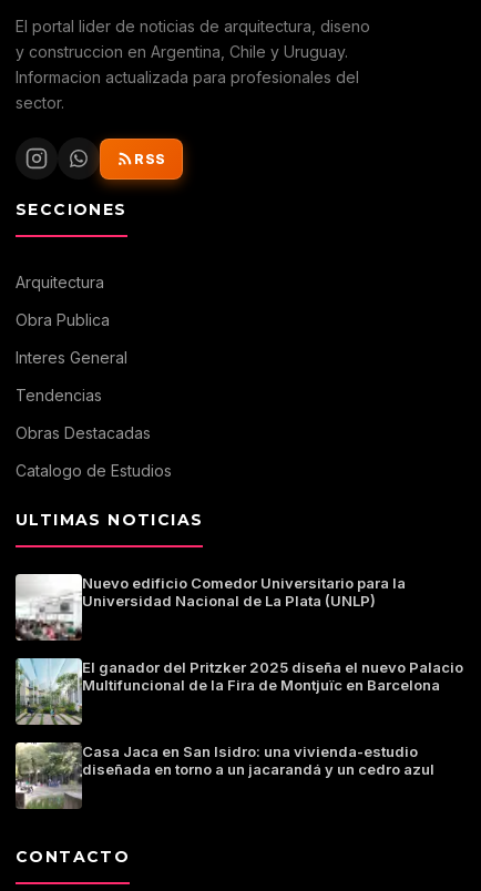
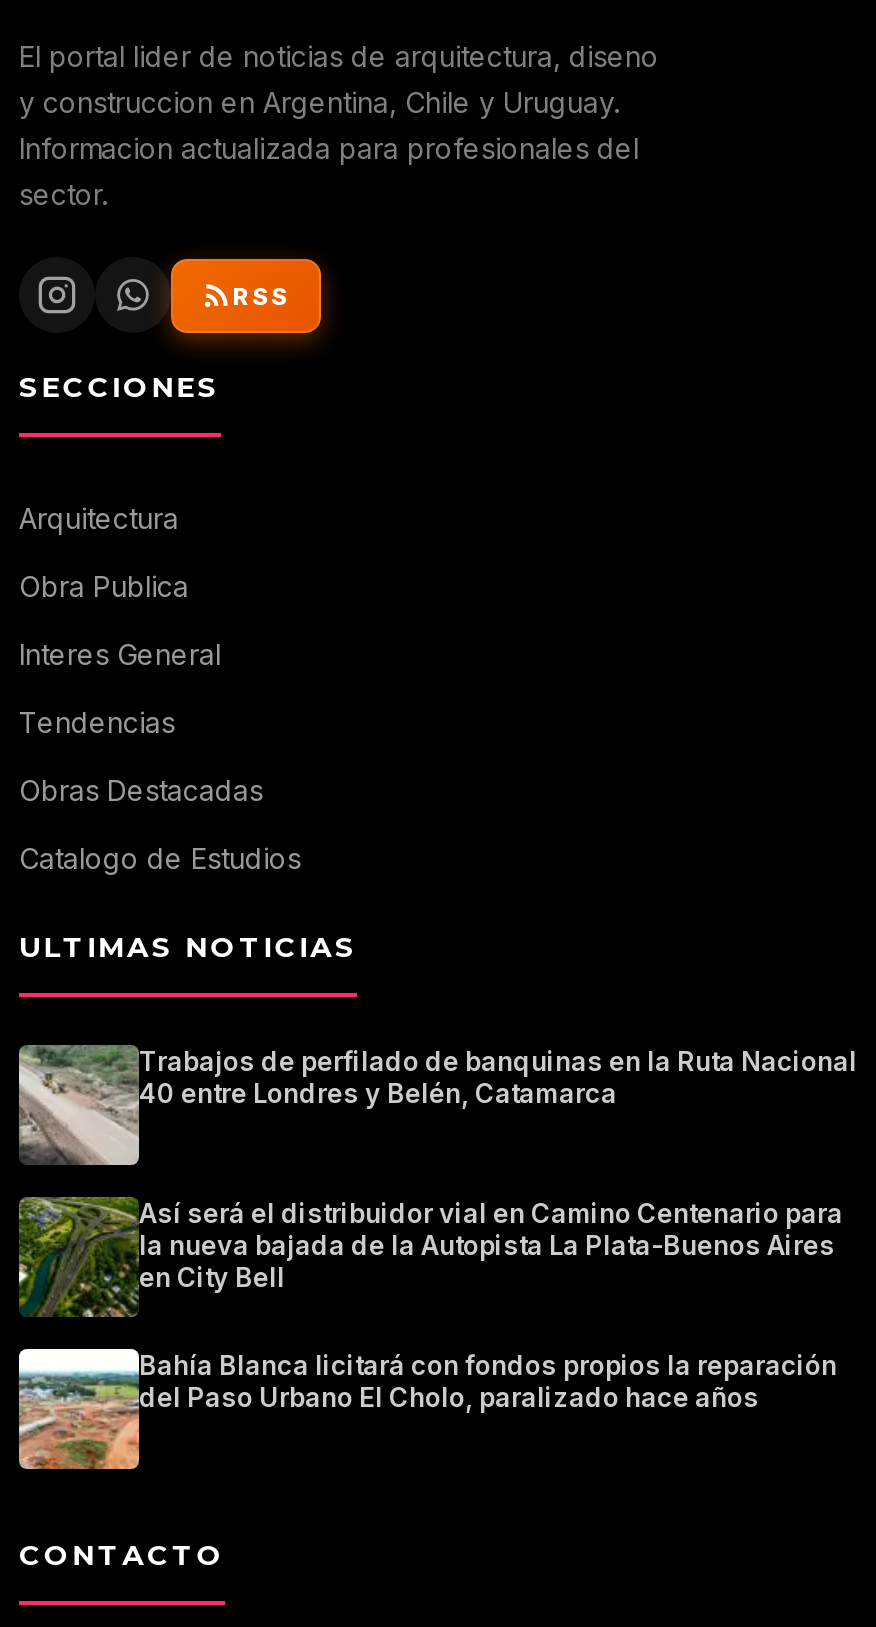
[14,574,406,641] [image] | Nuevo edificio Comedor Universitario para la | Universidad Nacional de La Plata (UNLP) -> [17,1043,857,1165] [image] | Trabajos de perfilado de banquinas en la Ruta Nacional | 40 entre Londres y Belén, Catamarca
[16,657,463,726] [image] | El ganador del Pritzker 2025 diseña el nuevo Palacio | Multifuncional de la Fira de Montjuïc en Barcelona -> [17,1195,843,1317] [image] | Así será el distribuidor vial en Camino Centenario para | la nueva bajada de la Autopista La Plata-Buenos Aires | en City Bell
[14,741,434,809] [image] | Casa Jaca en San Isidro: una vivienda-estudio | diseñada en torno a un jacarandá y un cedro azul -> [17,1347,837,1471] [image] | Bahía Blanca licitará con fondos propios la reparación | del Paso Urbano El Cholo, paralizado hace años

